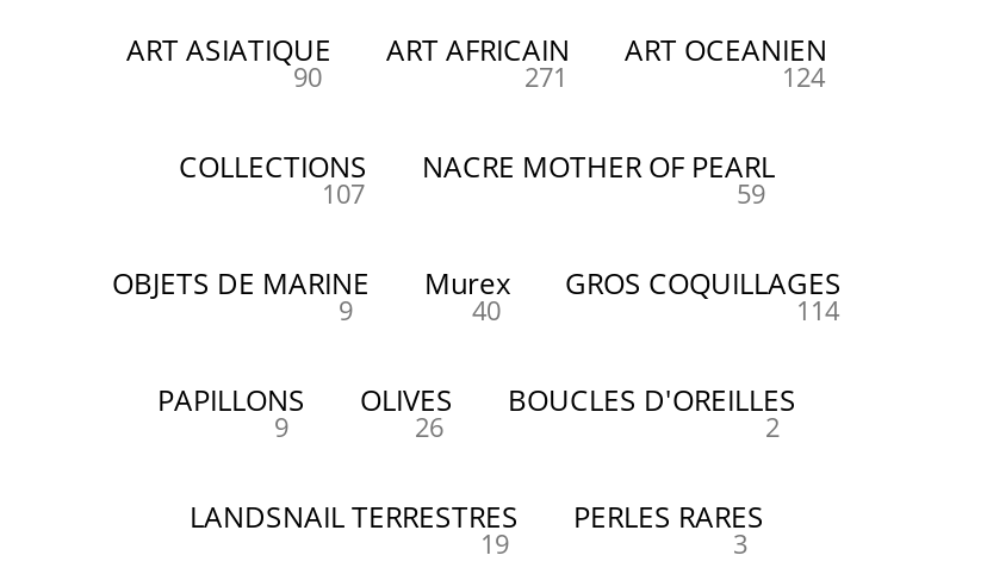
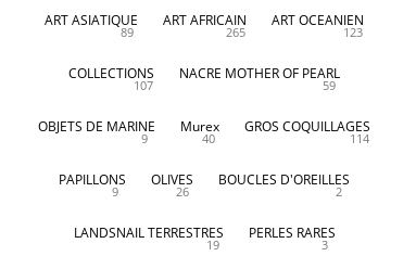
[293,58,322,93] 90 -> [121,24,134,40] 89
[524,58,567,93] 271 -> [226,24,245,40] 265
[782,58,825,93] 124 -> [343,24,363,40] 123

